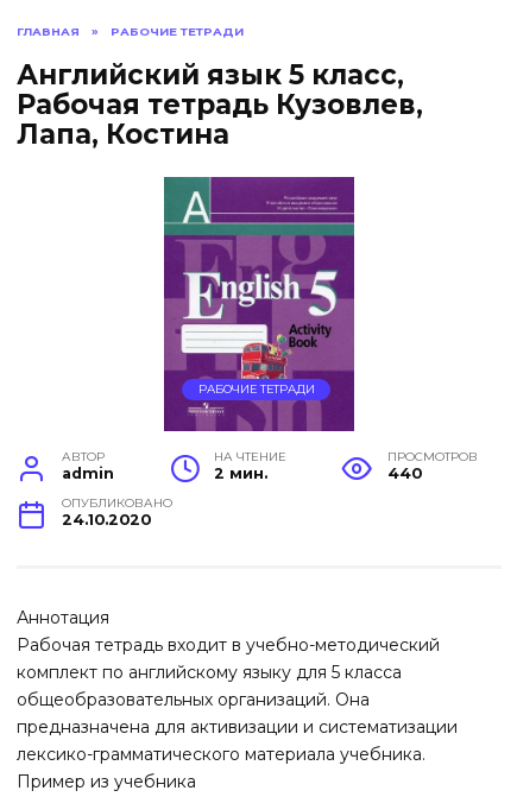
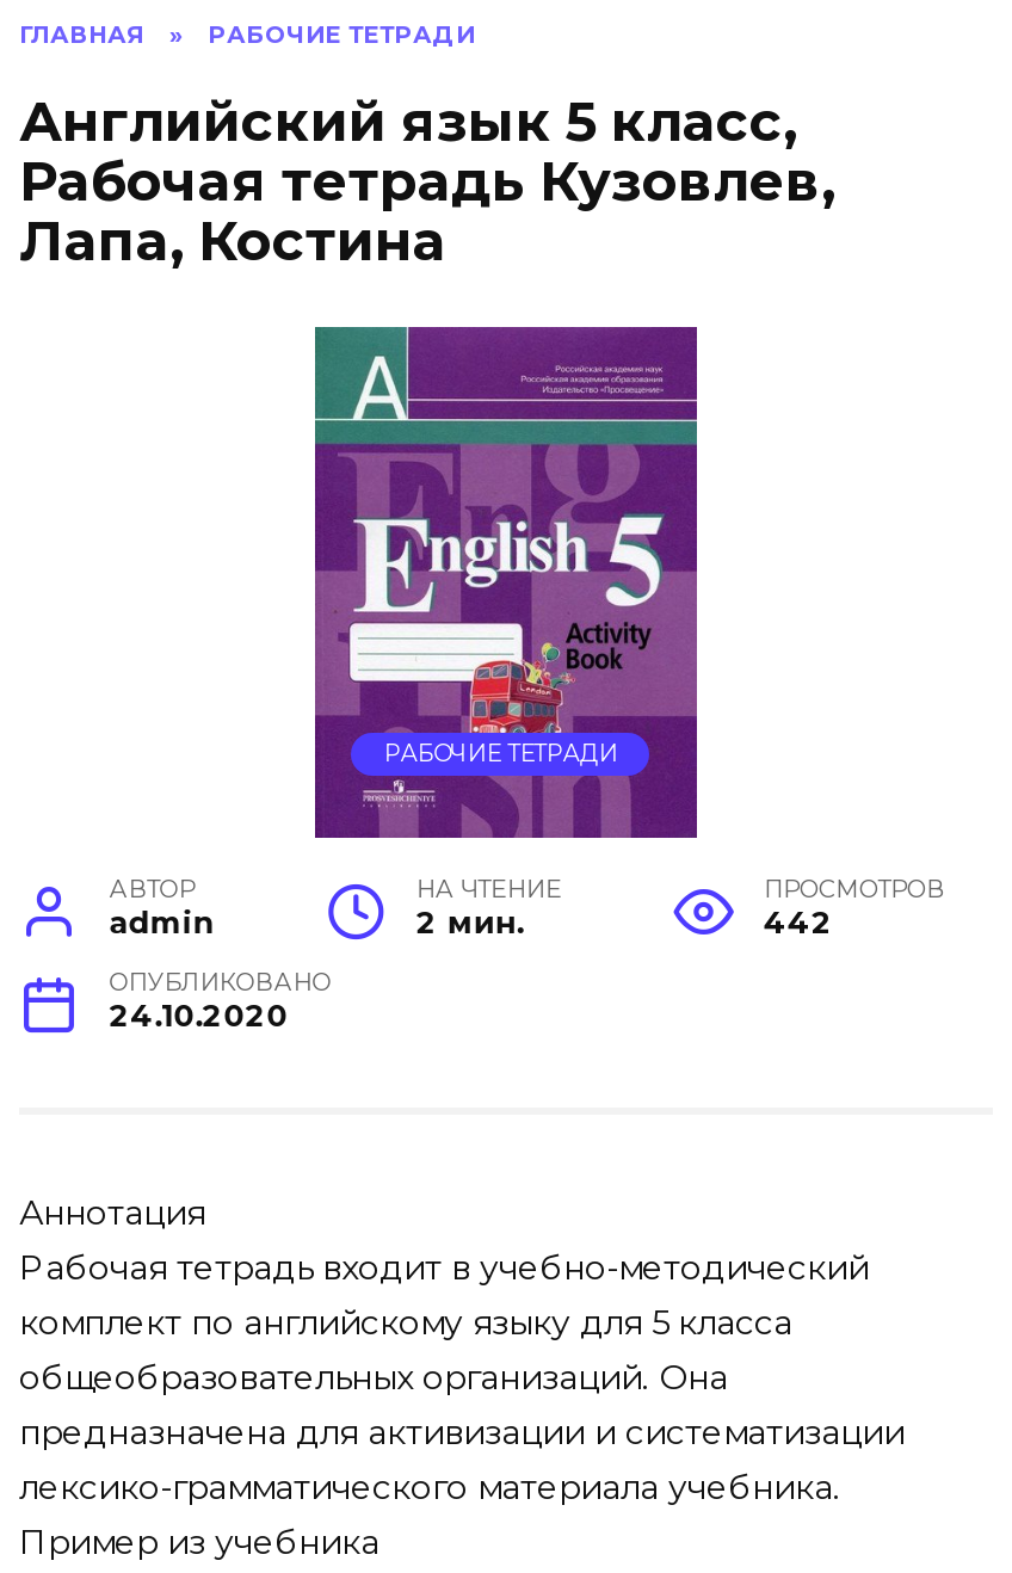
[387,465,422,483] 440 -> [764,906,833,941] 442

